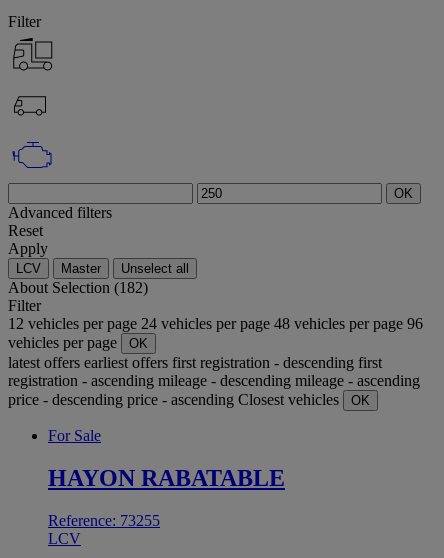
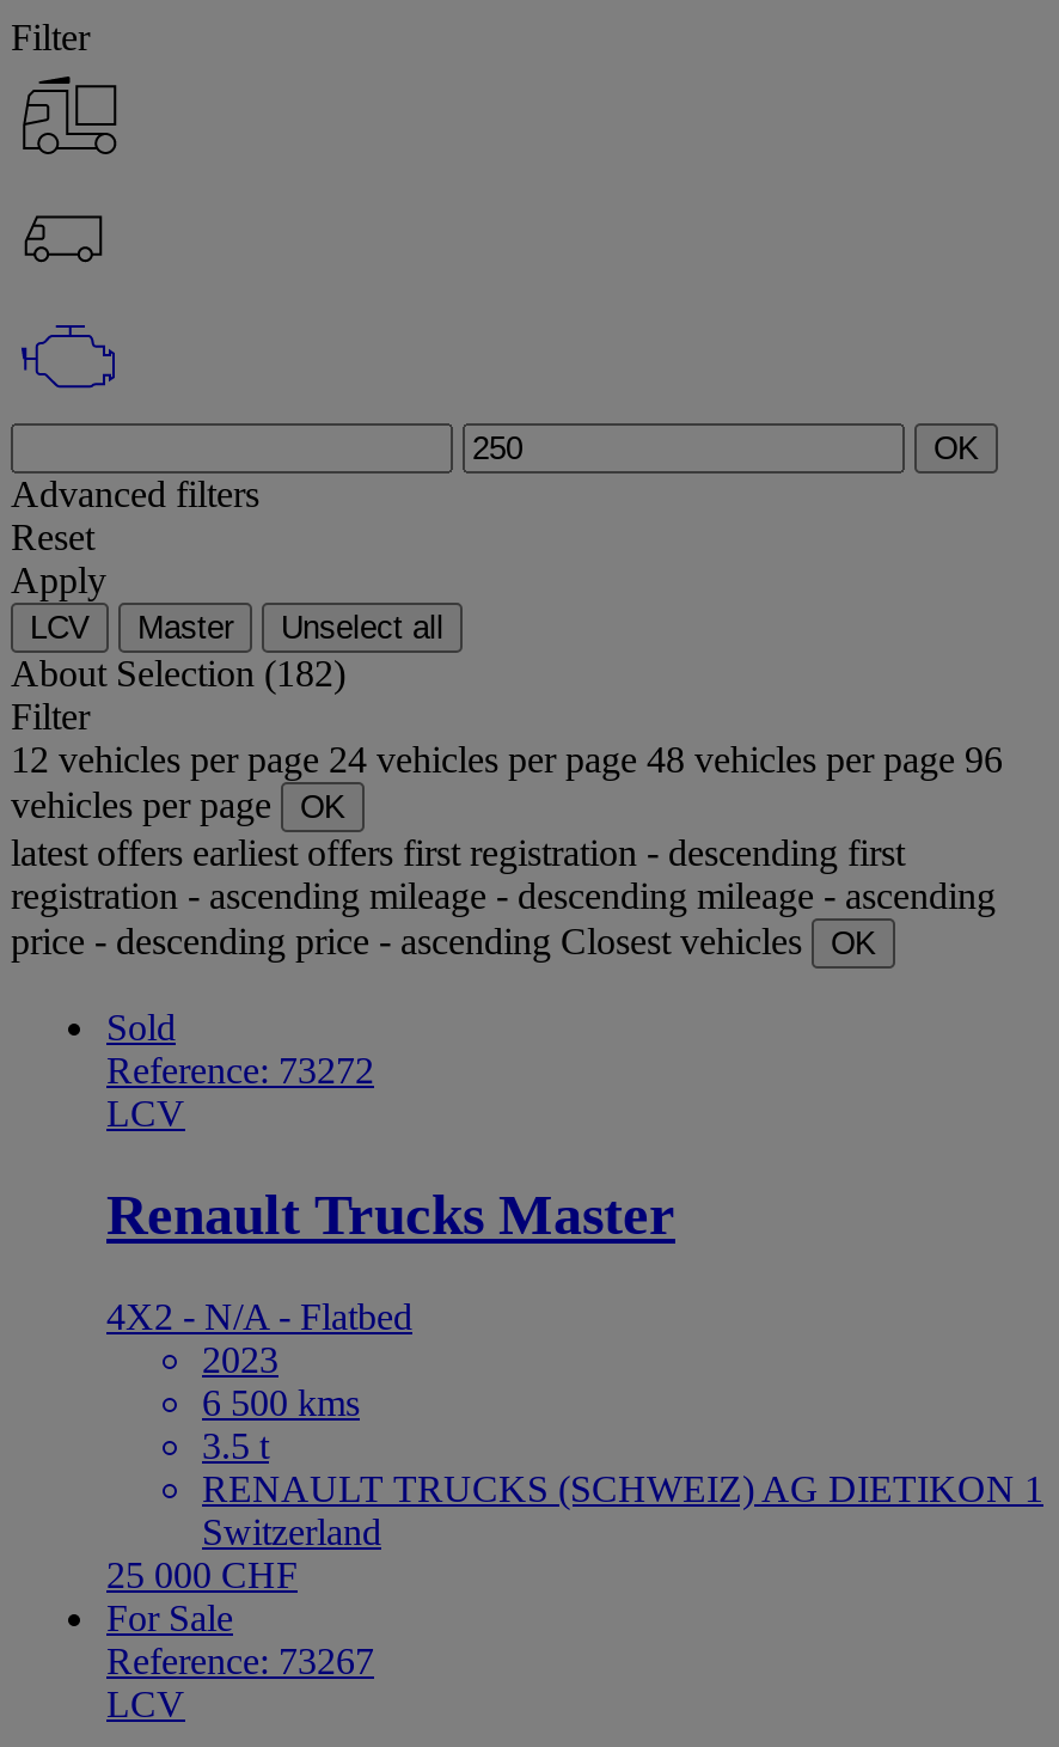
none -> [106,1007,1043,1594] Sold | Reference: 73272 | LCV | Renault Trucks Master | 4X2 - N/A - Flatbed | 2023 | 6 500 kms | 3.5 t | RENAULT TRUCKS (SCHWEIZ) AG DIETIKON 1 | Switzerland | 25 000 CHF
moved [48,427,101,444] -> [106,1597,233,1637]: For Sale
[48,465,285,529] HAYON RABATABLE | Reference: 73255 -> [106,1640,374,1681] Reference: 73267

